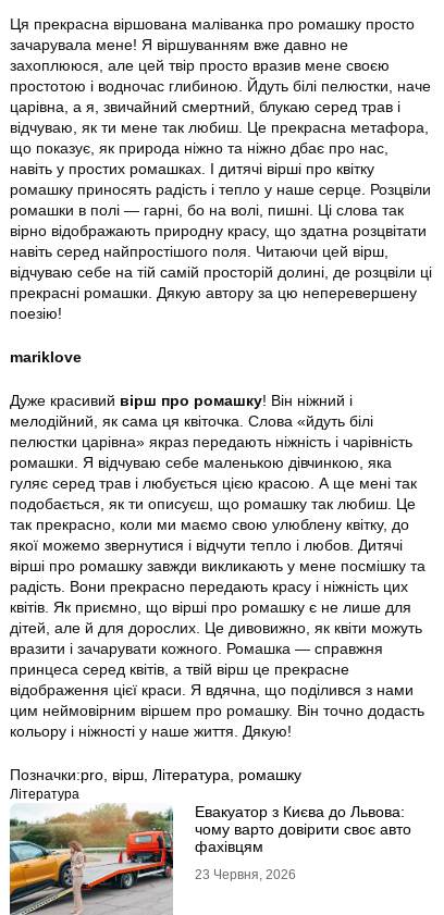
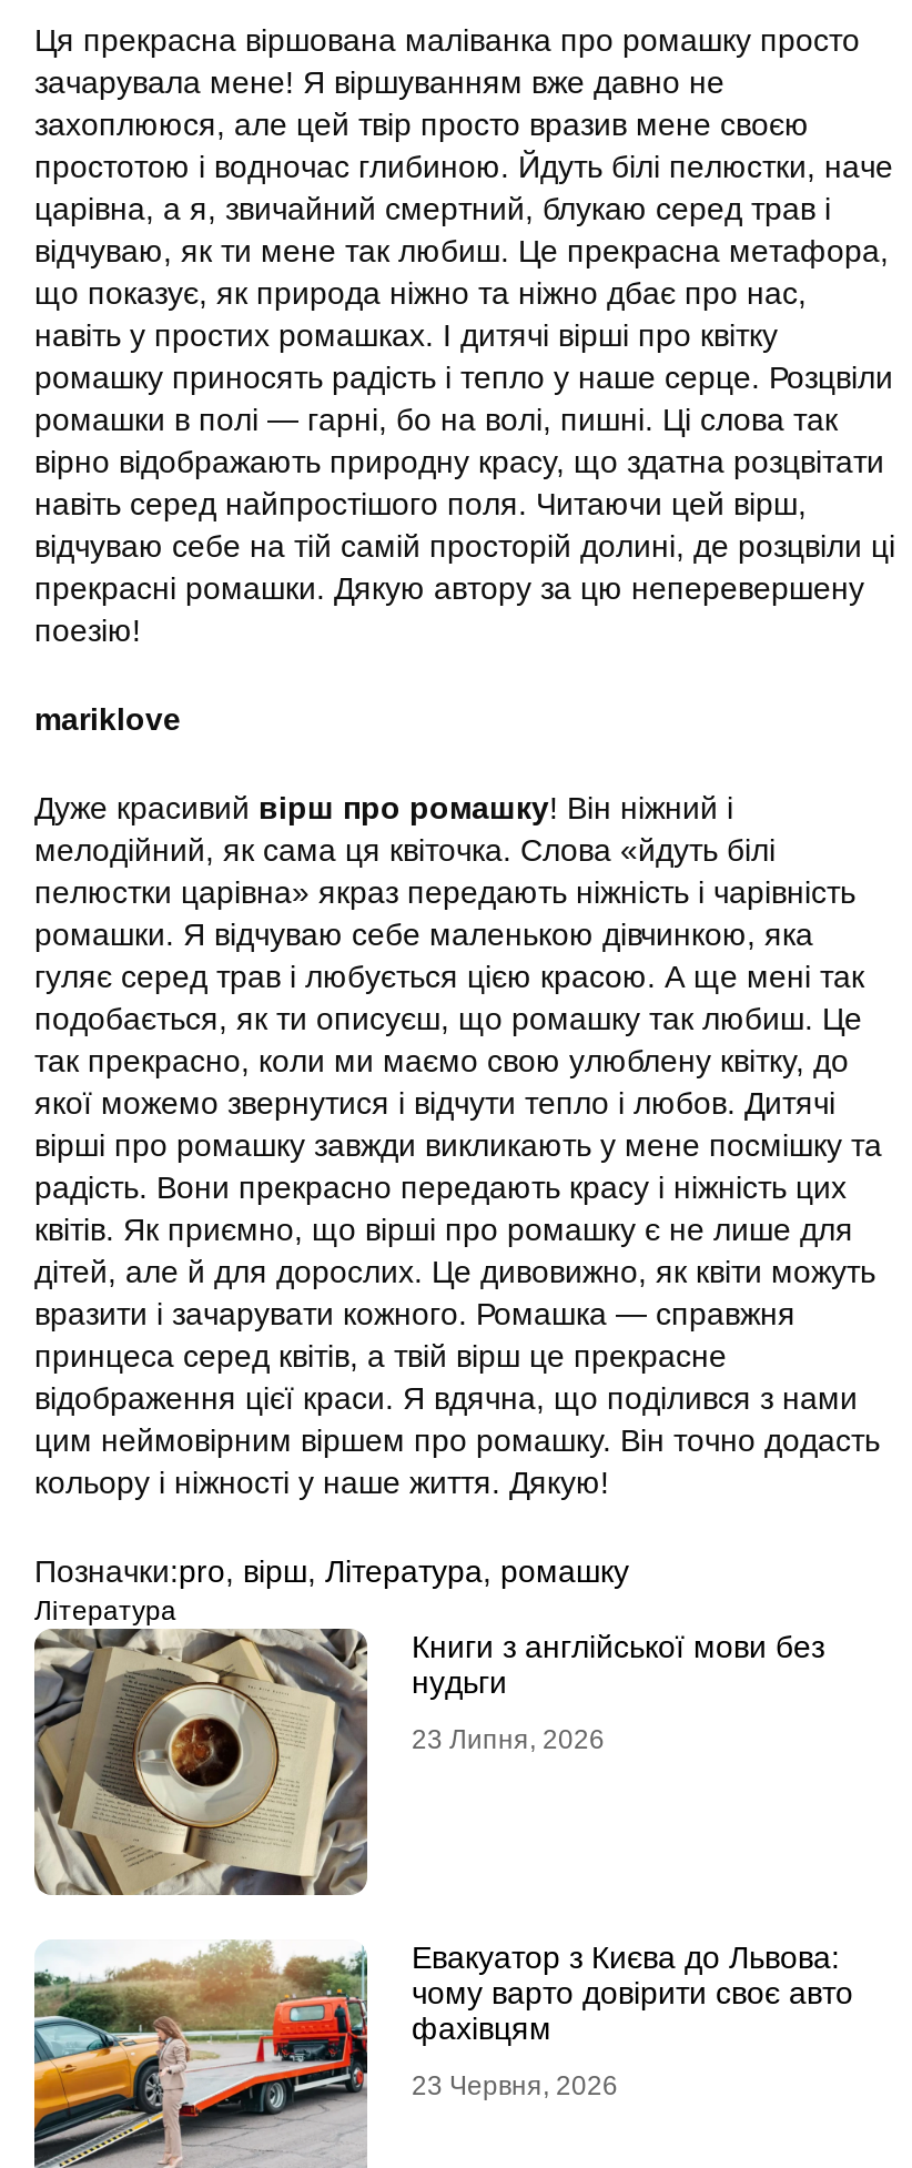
none -> [32,1627,824,1897] [image] | Книги з англійської мови без | нудьги | 23 Липня, 2026

